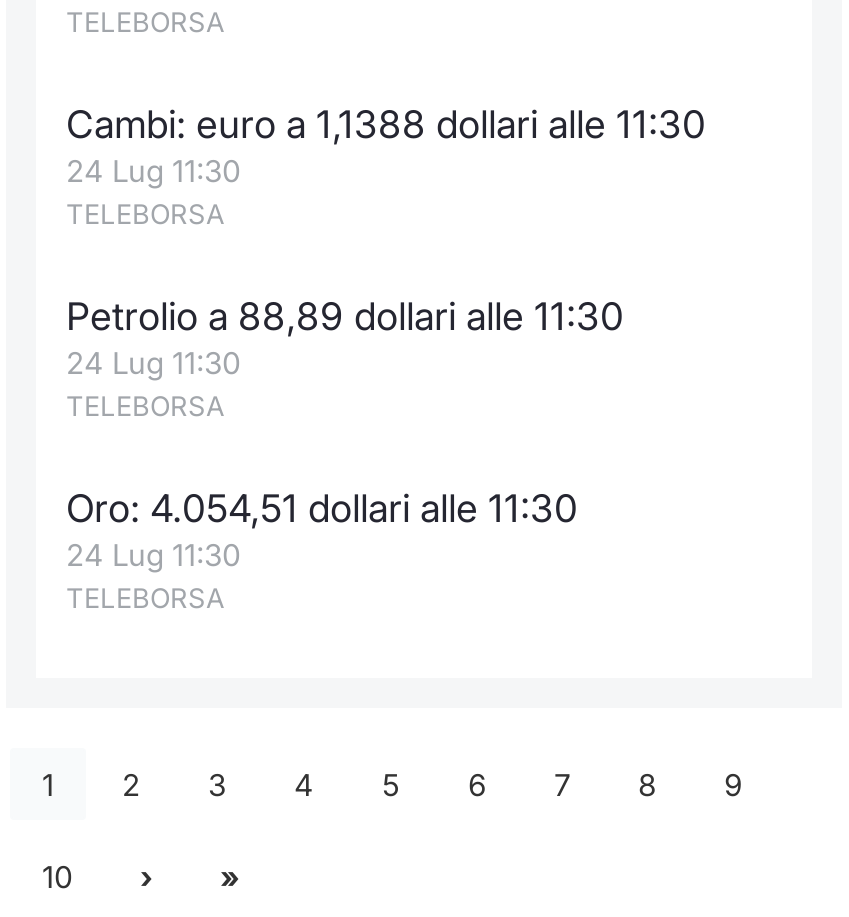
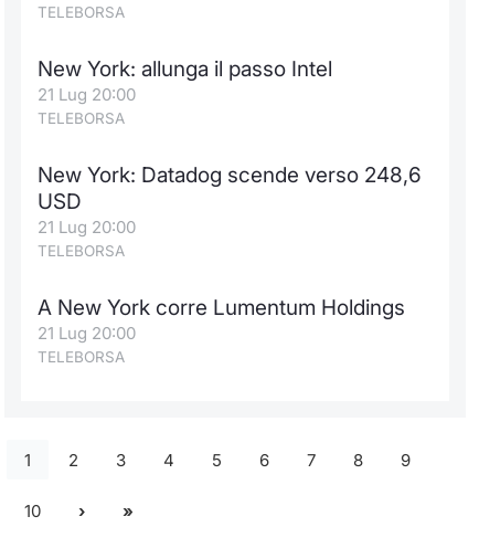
[66,102,706,190] Cambi: euro a 1,1388 dollari alle 11:30 | 24 Lug 11:30 -> [38,56,332,105] New York: allunga il passo Intel | 21 Lug 20:00
[66,294,624,382] Petrolio a 88,89 dollari alle 11:30 | 24 Lug 11:30 -> [38,162,422,238] New York: Datadog scende verso 248,6 | USD | 21 Lug 20:00
[66,486,578,574] Oro: 4.054,51 dollari alle 11:30 | 24 Lug 11:30 -> [38,295,405,344] A New York corre Lumentum Holdings | 21 Lug 20:00

